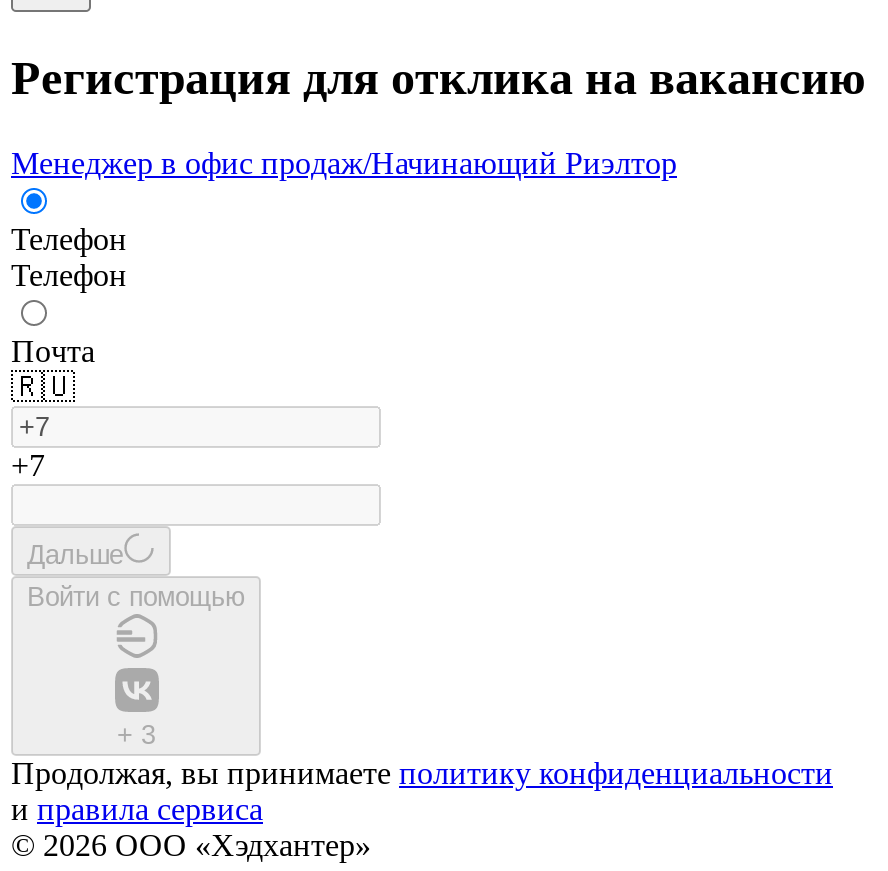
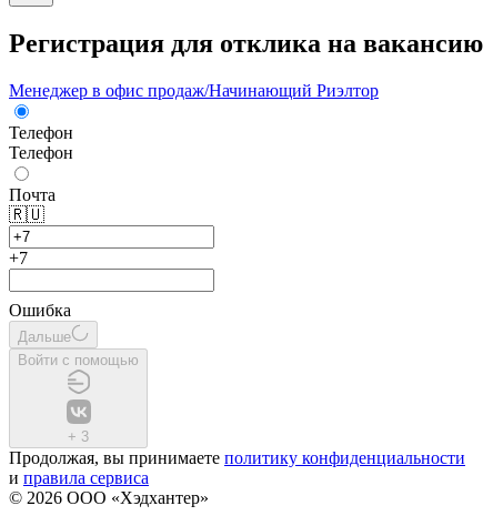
none -> [9,301,71,319] Ошибка

